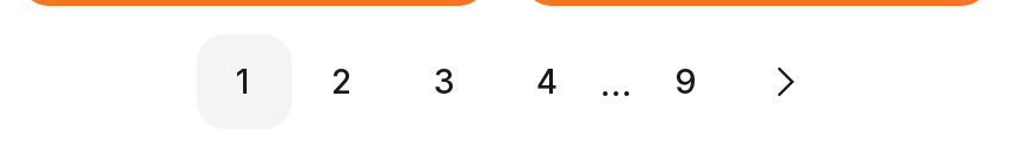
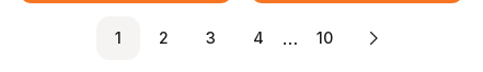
[674,62,696,102] 9 -> [316,28,332,47] 10

